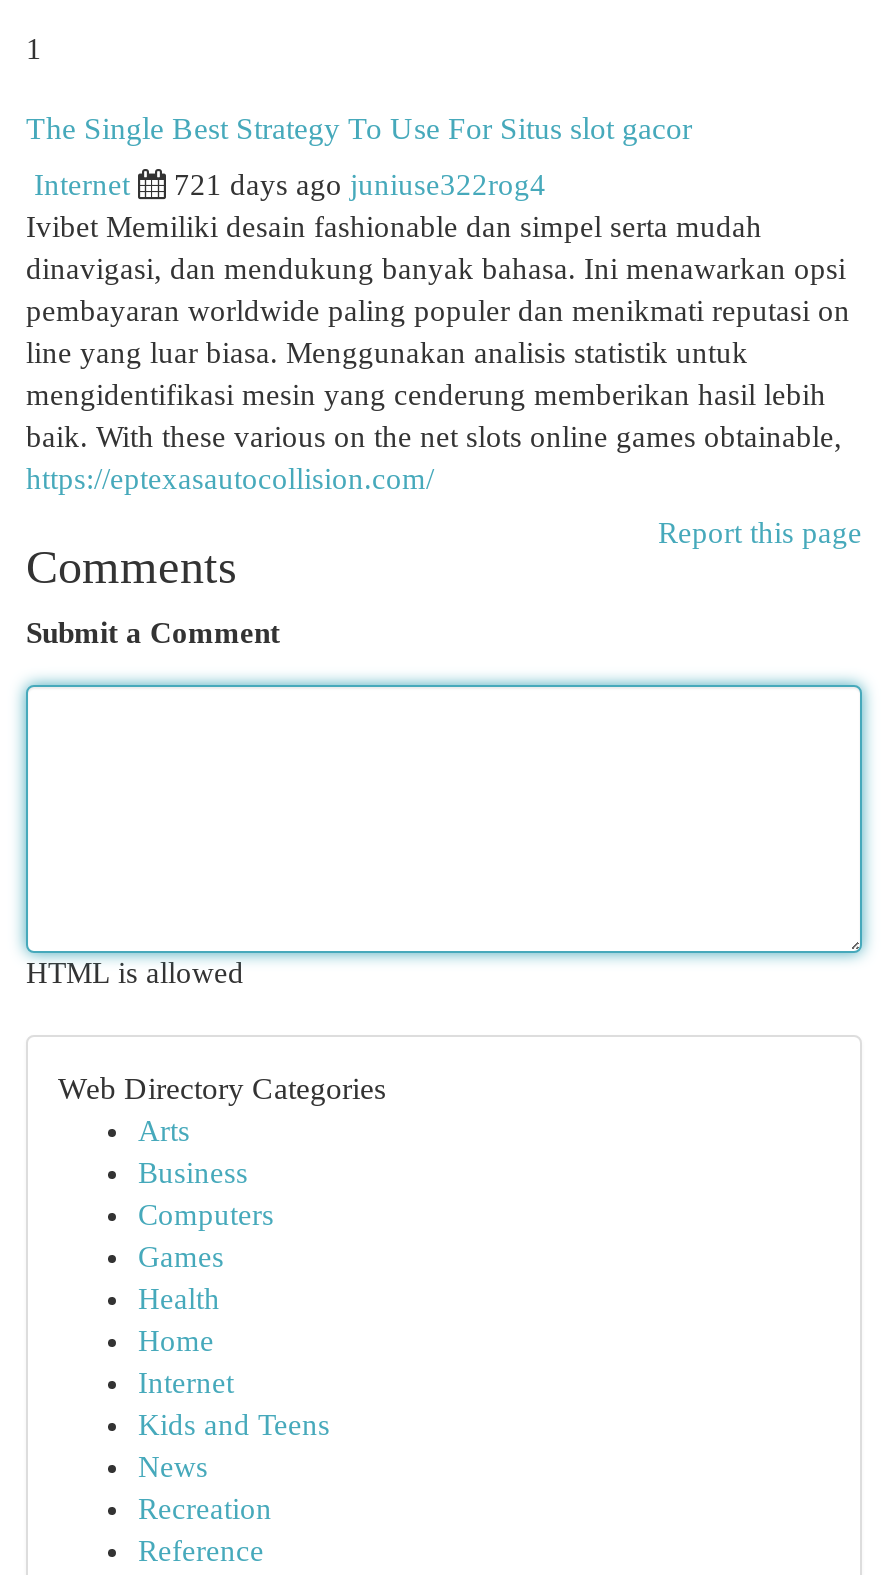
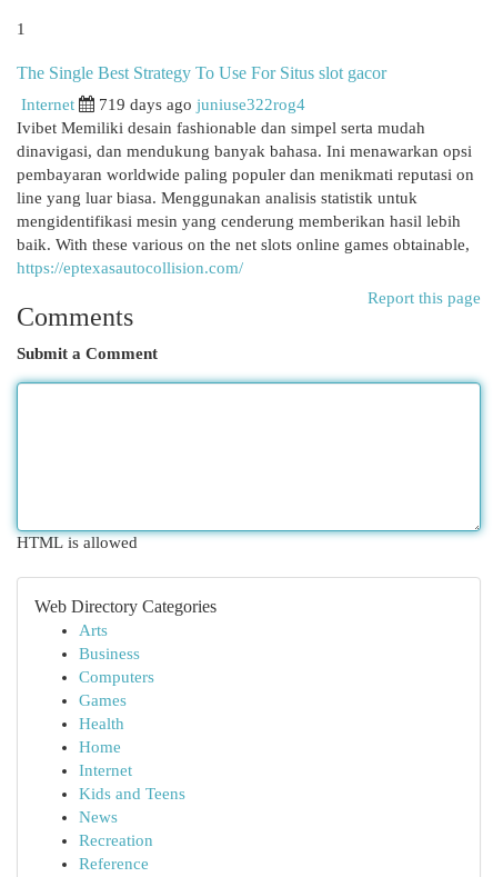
[174,169,546,201] 721 days ago juniuse322rog4 -> [99,96,305,113] 719 days ago juniuse322rog4

